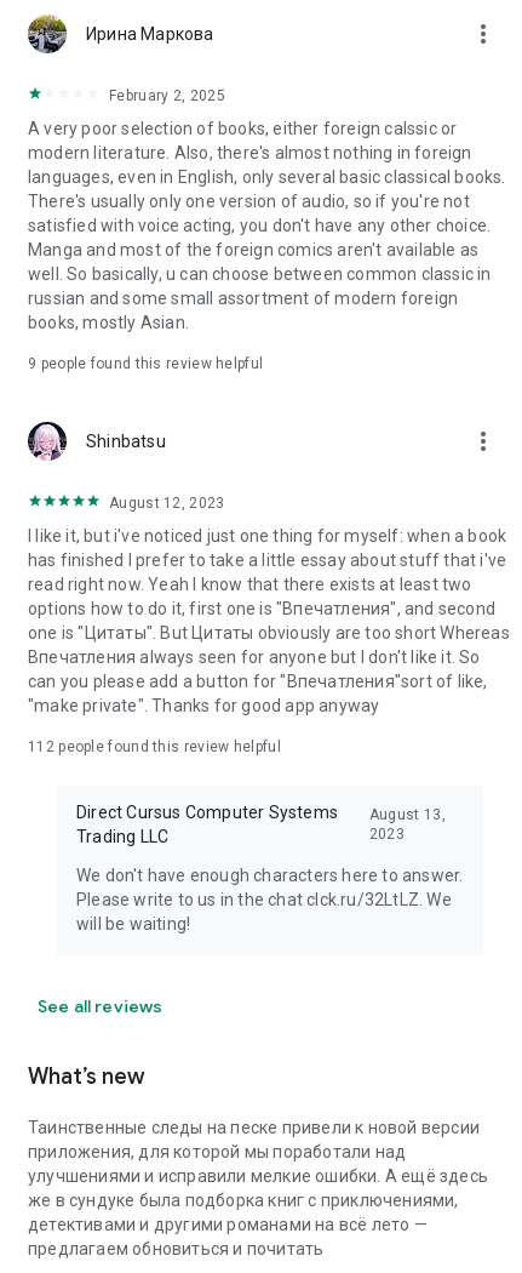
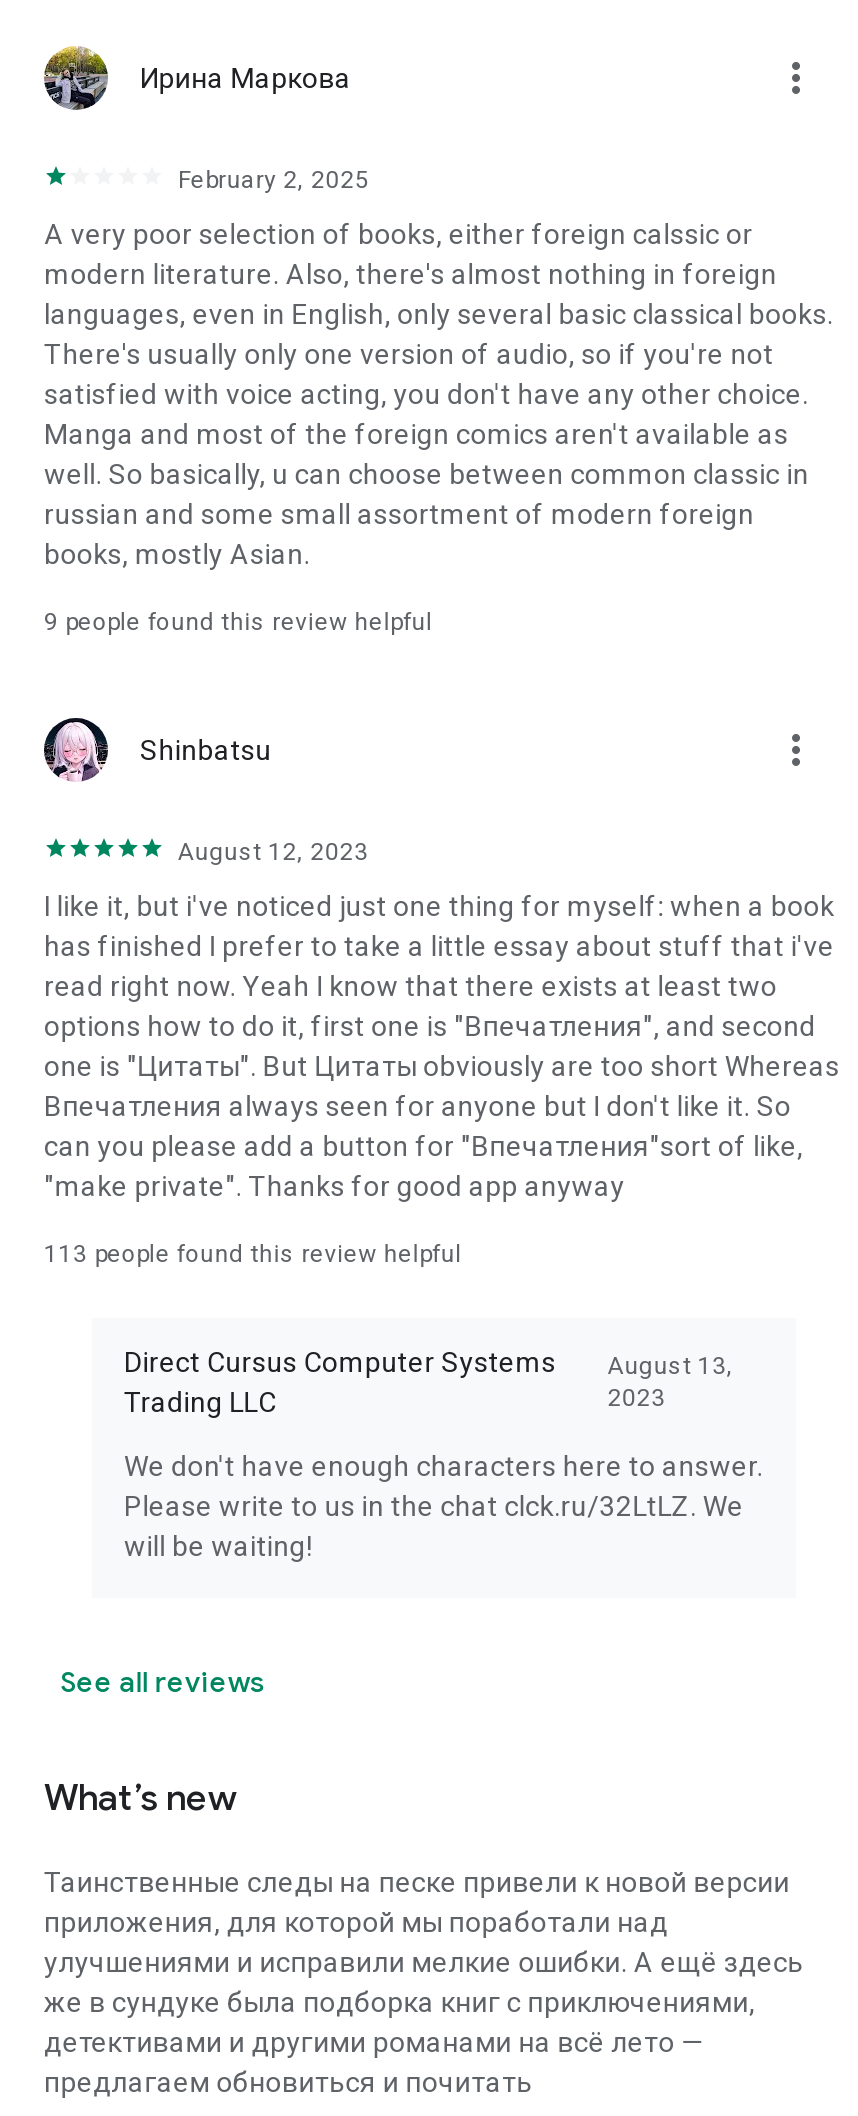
[28,738,281,755] 112 people found this review helpful -> [44,1240,462,1268] 113 people found this review helpful

